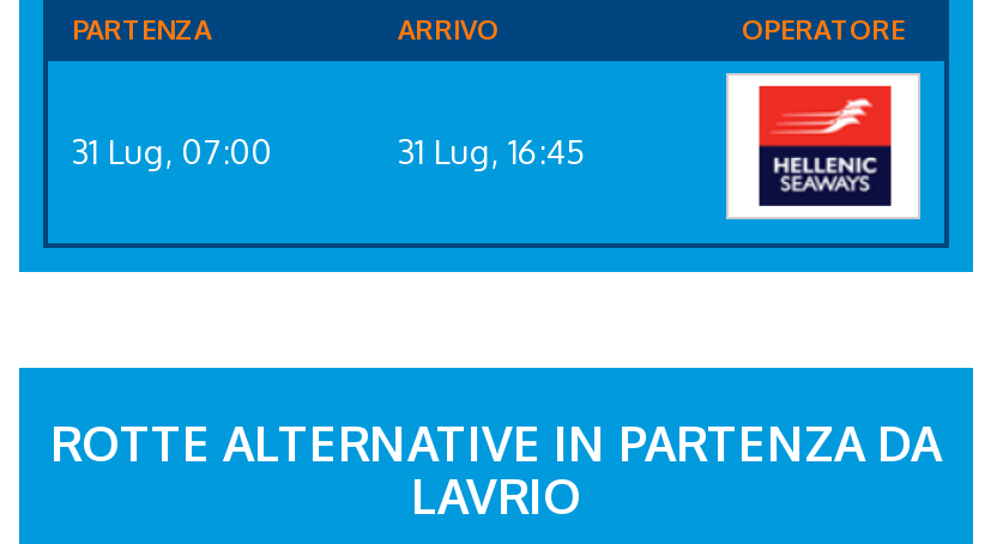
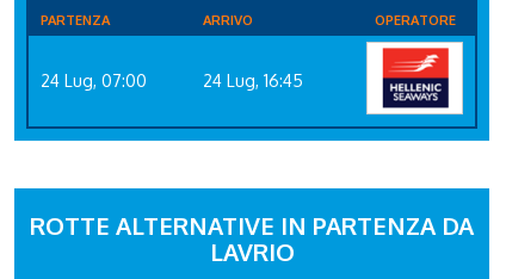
[72,130,273,171] 31 Lug, 07:00 -> [41,70,147,90] 24 Lug, 07:00
[398,130,587,171] 31 Lug, 16:45 -> [203,70,303,90] 24 Lug, 16:45

